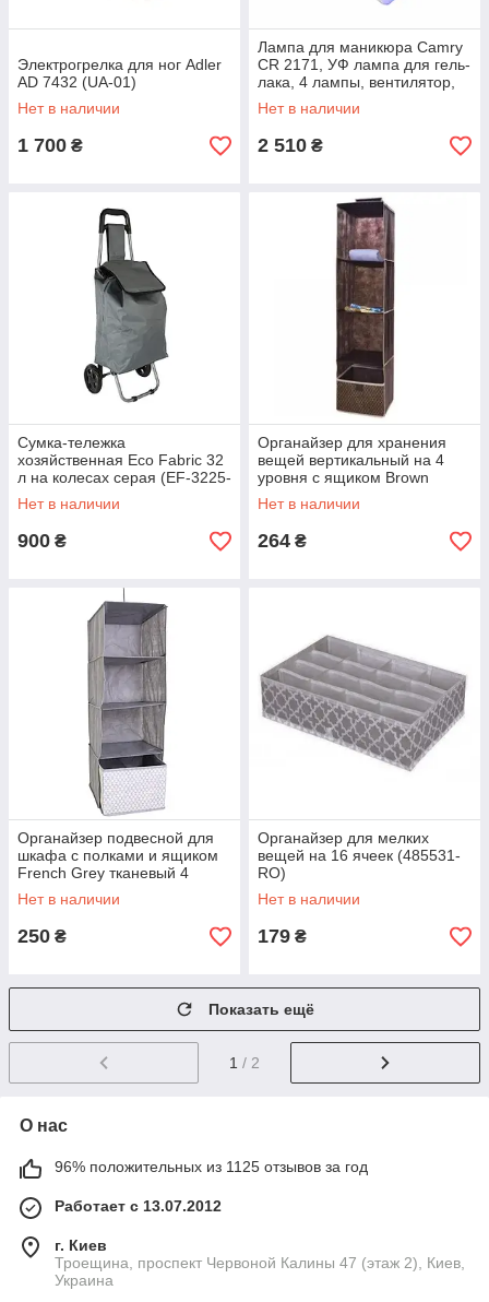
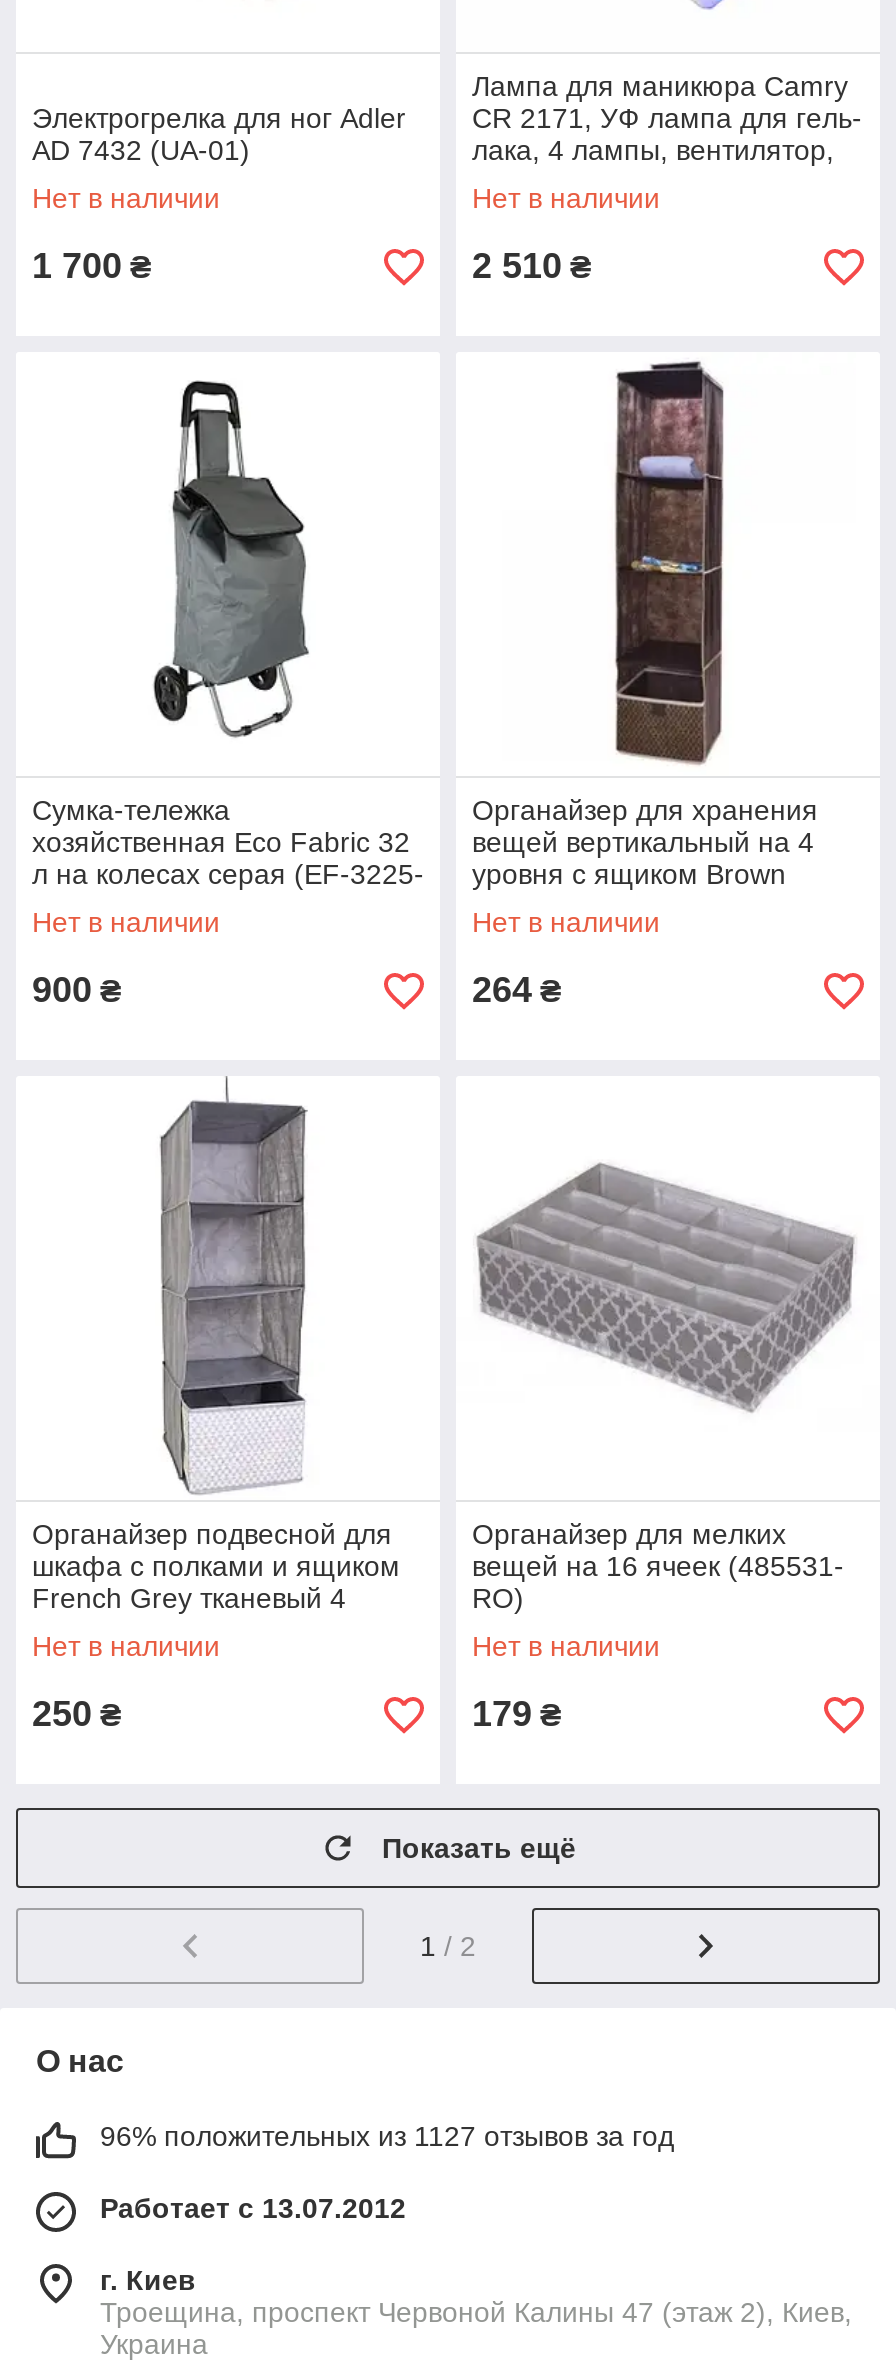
[55,1158,368,1175] 96% положительных из 1125 отзывов за год -> [100,2120,674,2152] 96% положительных из 1127 отзывов за год

